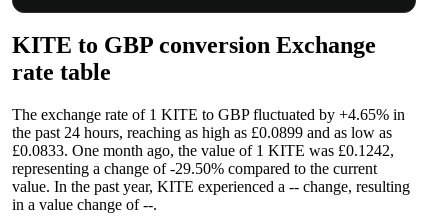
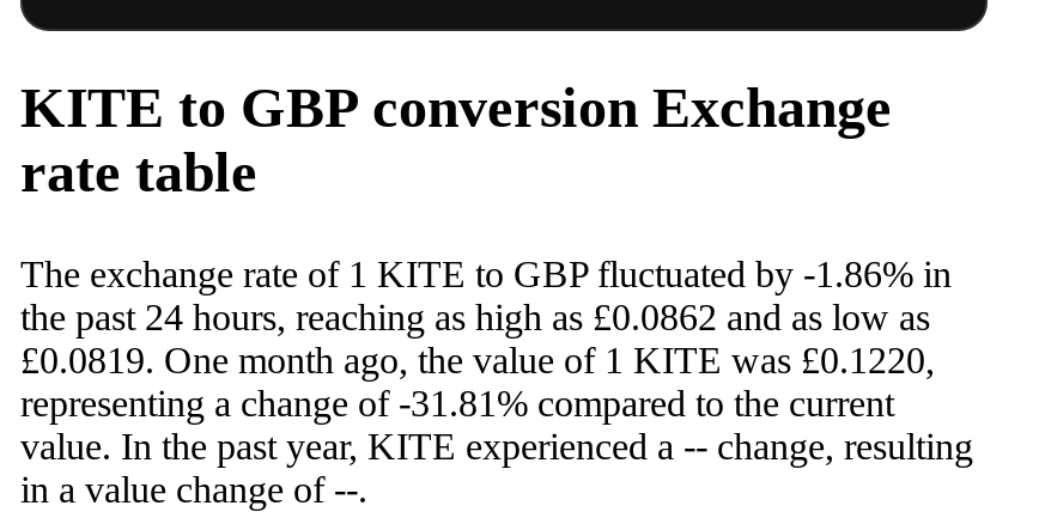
[12,106,405,123] The exchange rate of 1 KITE to GBP fluctuated by +4.65% in -> [20,254,952,295] The exchange rate of 1 KITE to GBP fluctuated by -1.86% in
[12,124,392,141] the past 24 hours, reaching as high as £0.0899 and as low as -> [20,297,930,338] the past 24 hours, reaching as high as £0.0862 and as low as
[12,142,394,159] £0.0833. One month ago, the value of 1 KITE was £0.1242, -> [20,340,935,381] £0.0819. One month ago, the value of 1 KITE was £0.1220,
[12,160,377,177] representing a change of -29.50% compared to the current -> [20,384,894,424] representing a change of -31.81% compared to the current

